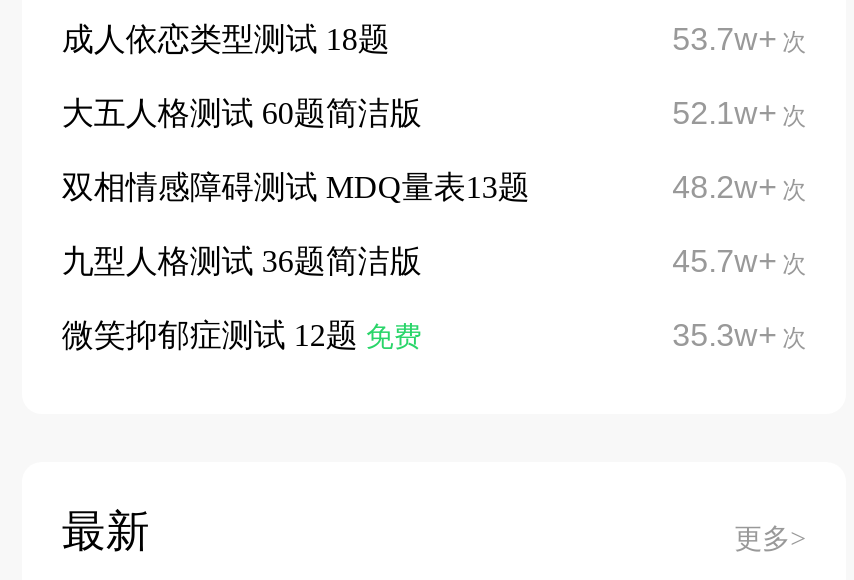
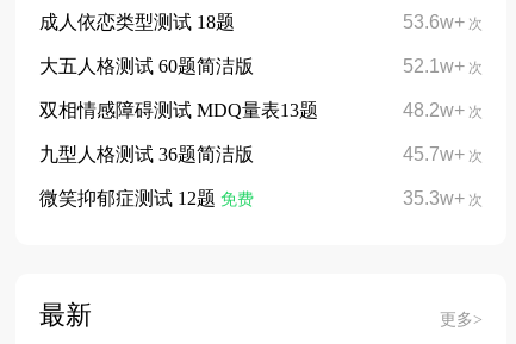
[672,23,806,57] 53.7w+ 次 -> [403,12,483,32] 53.6w+ 次

